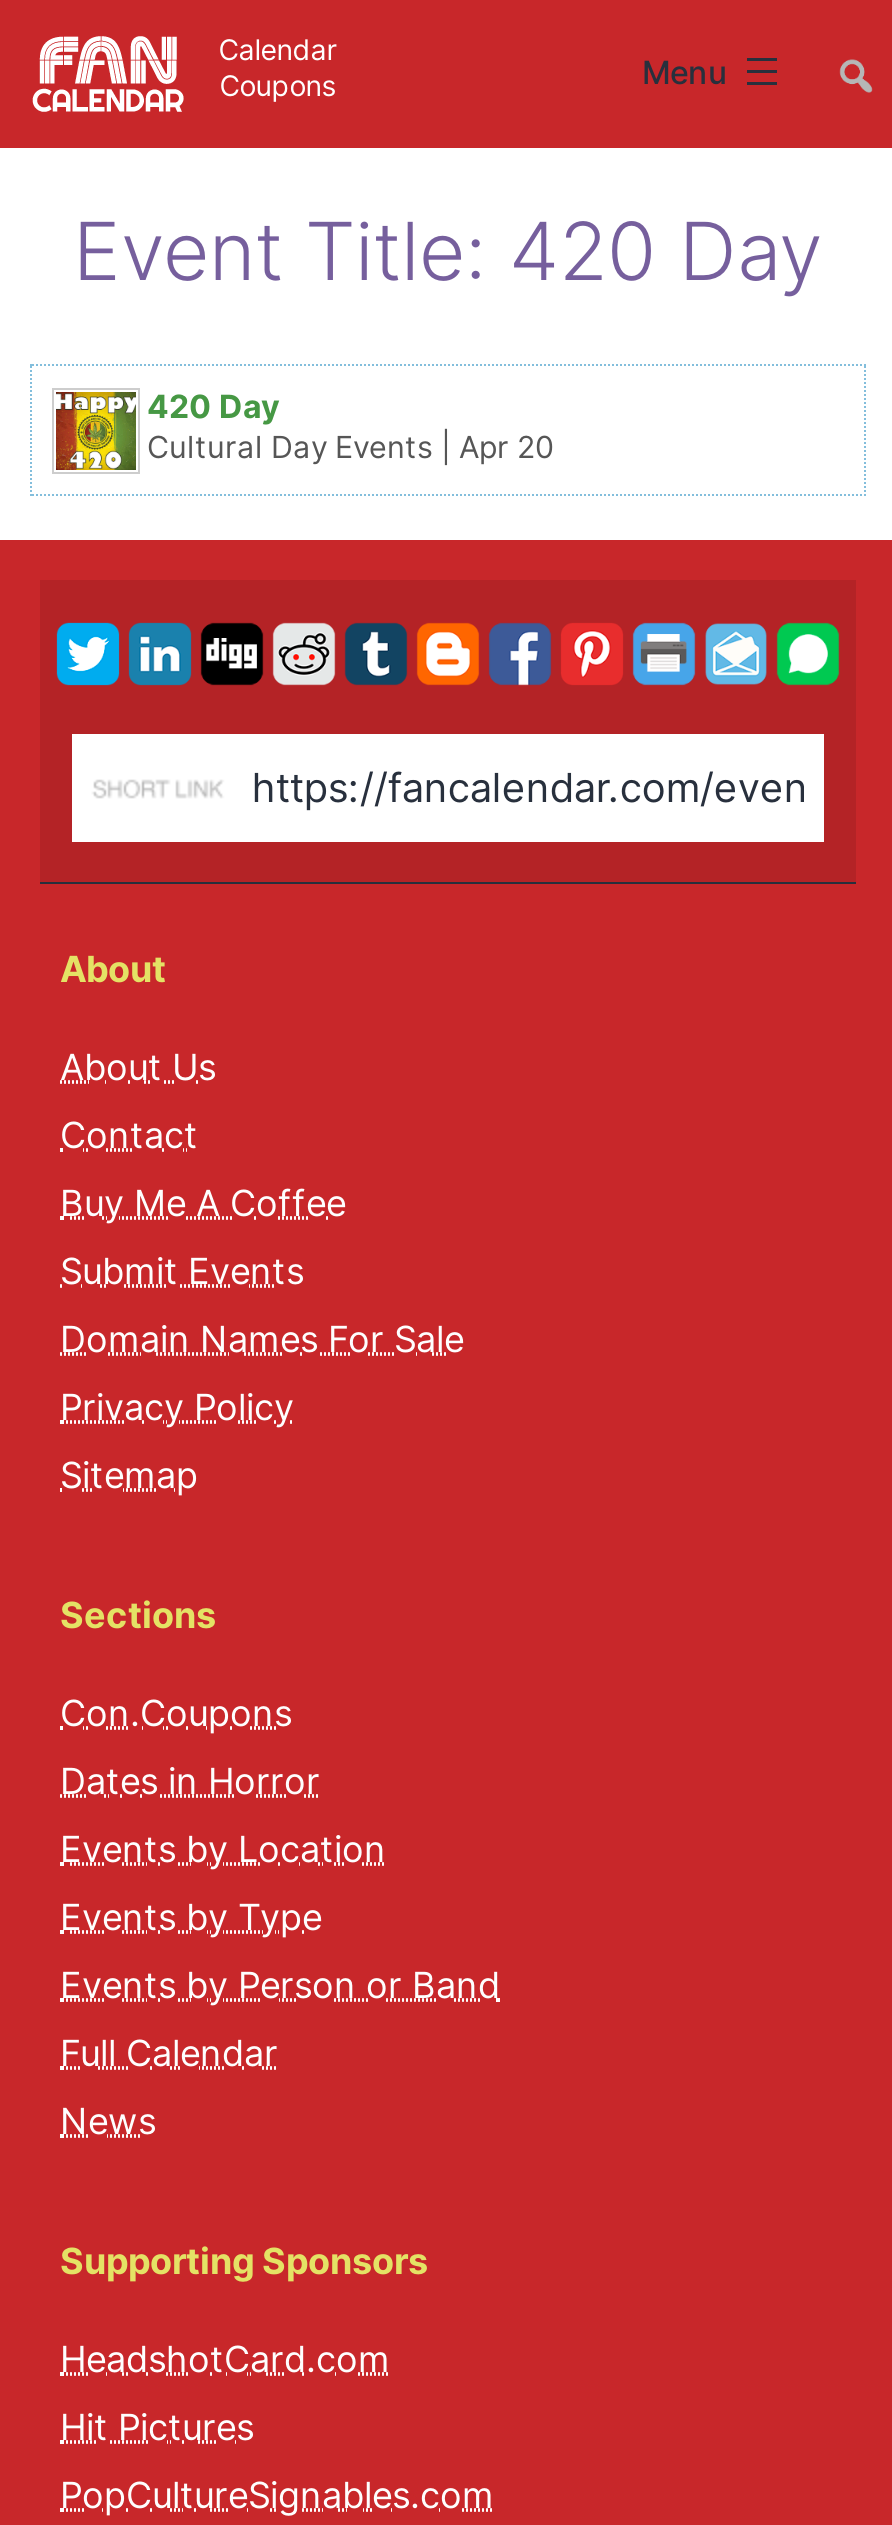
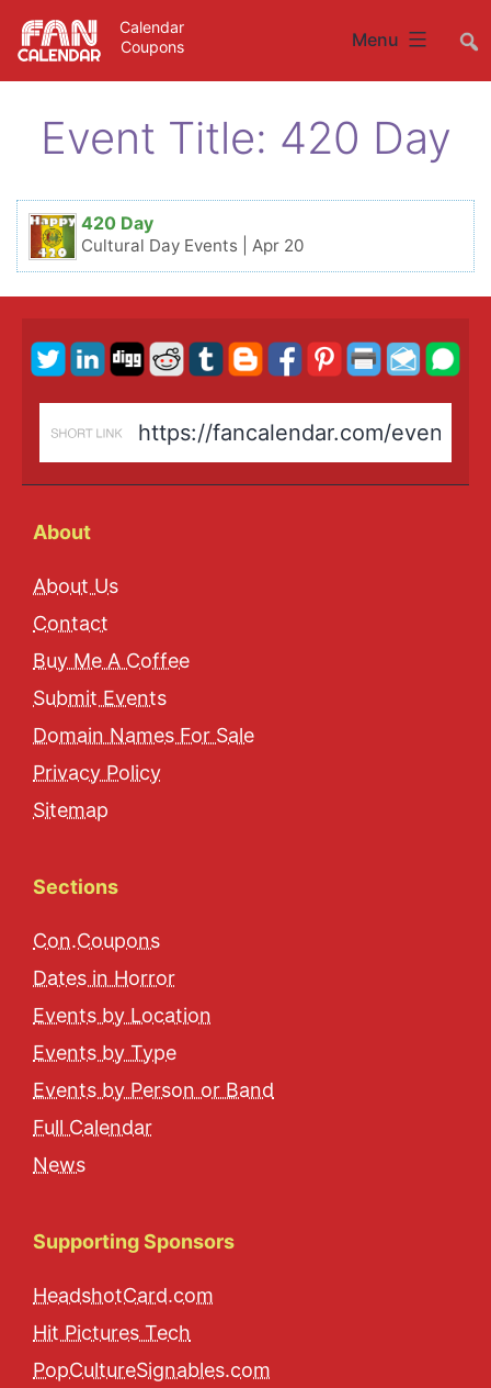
[60,2405,254,2447] Hit Pictures -> [33,1321,191,1344] Hit Pictures Tech

